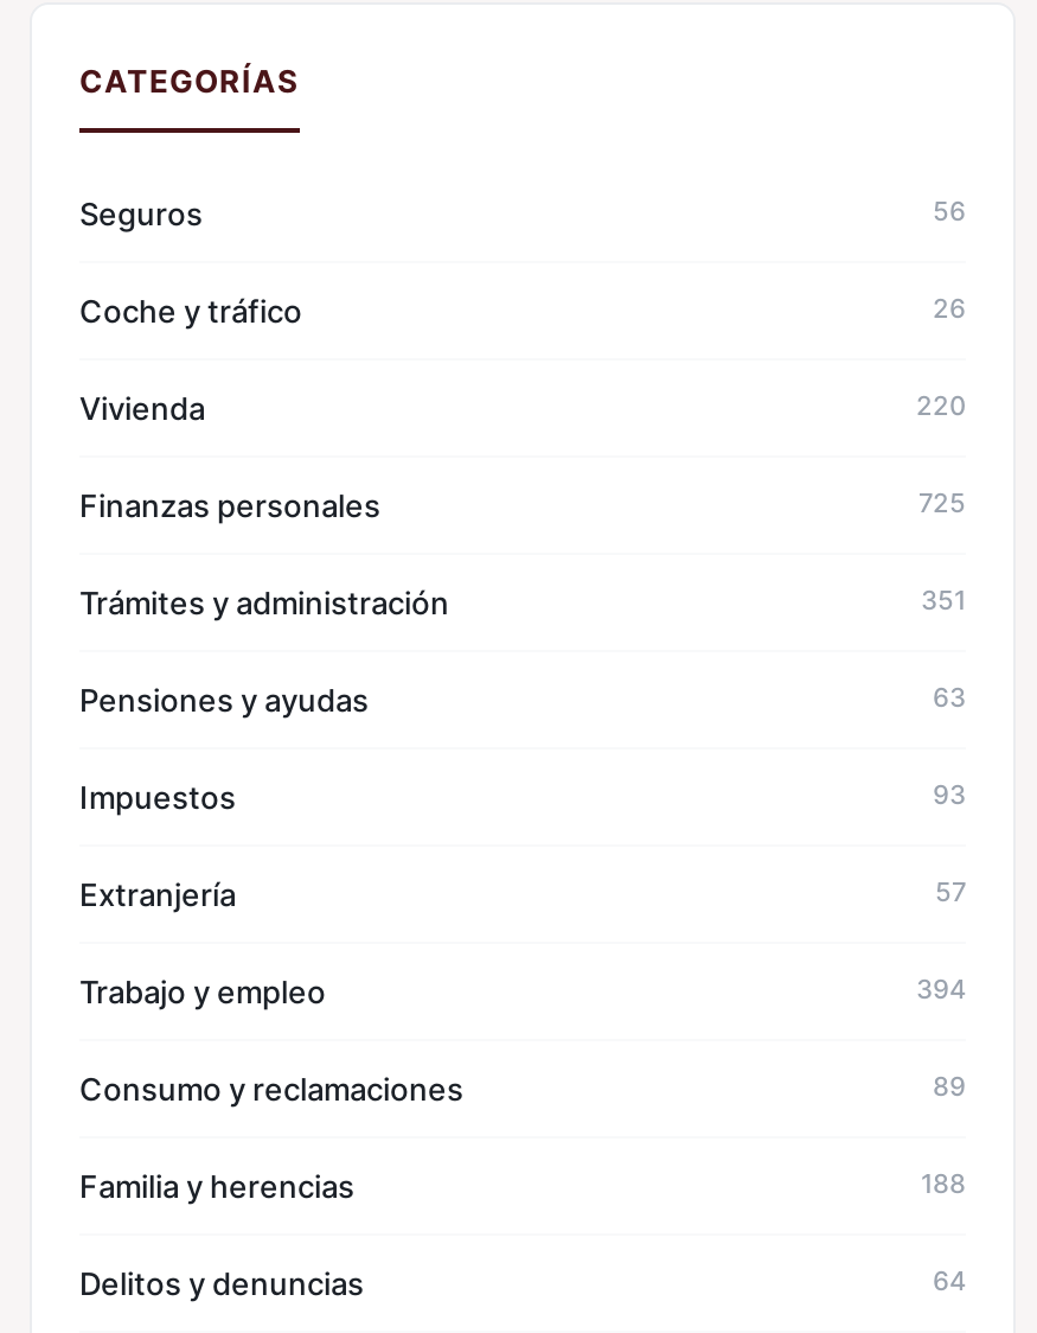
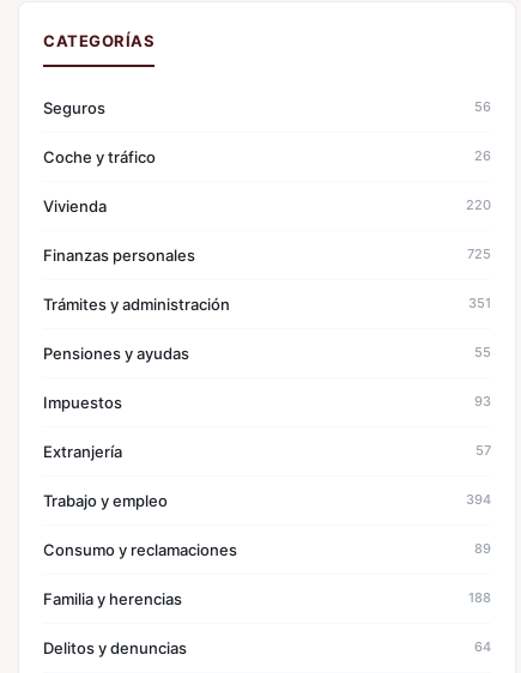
[933,681,966,714] 63 -> [474,344,491,361] 55

